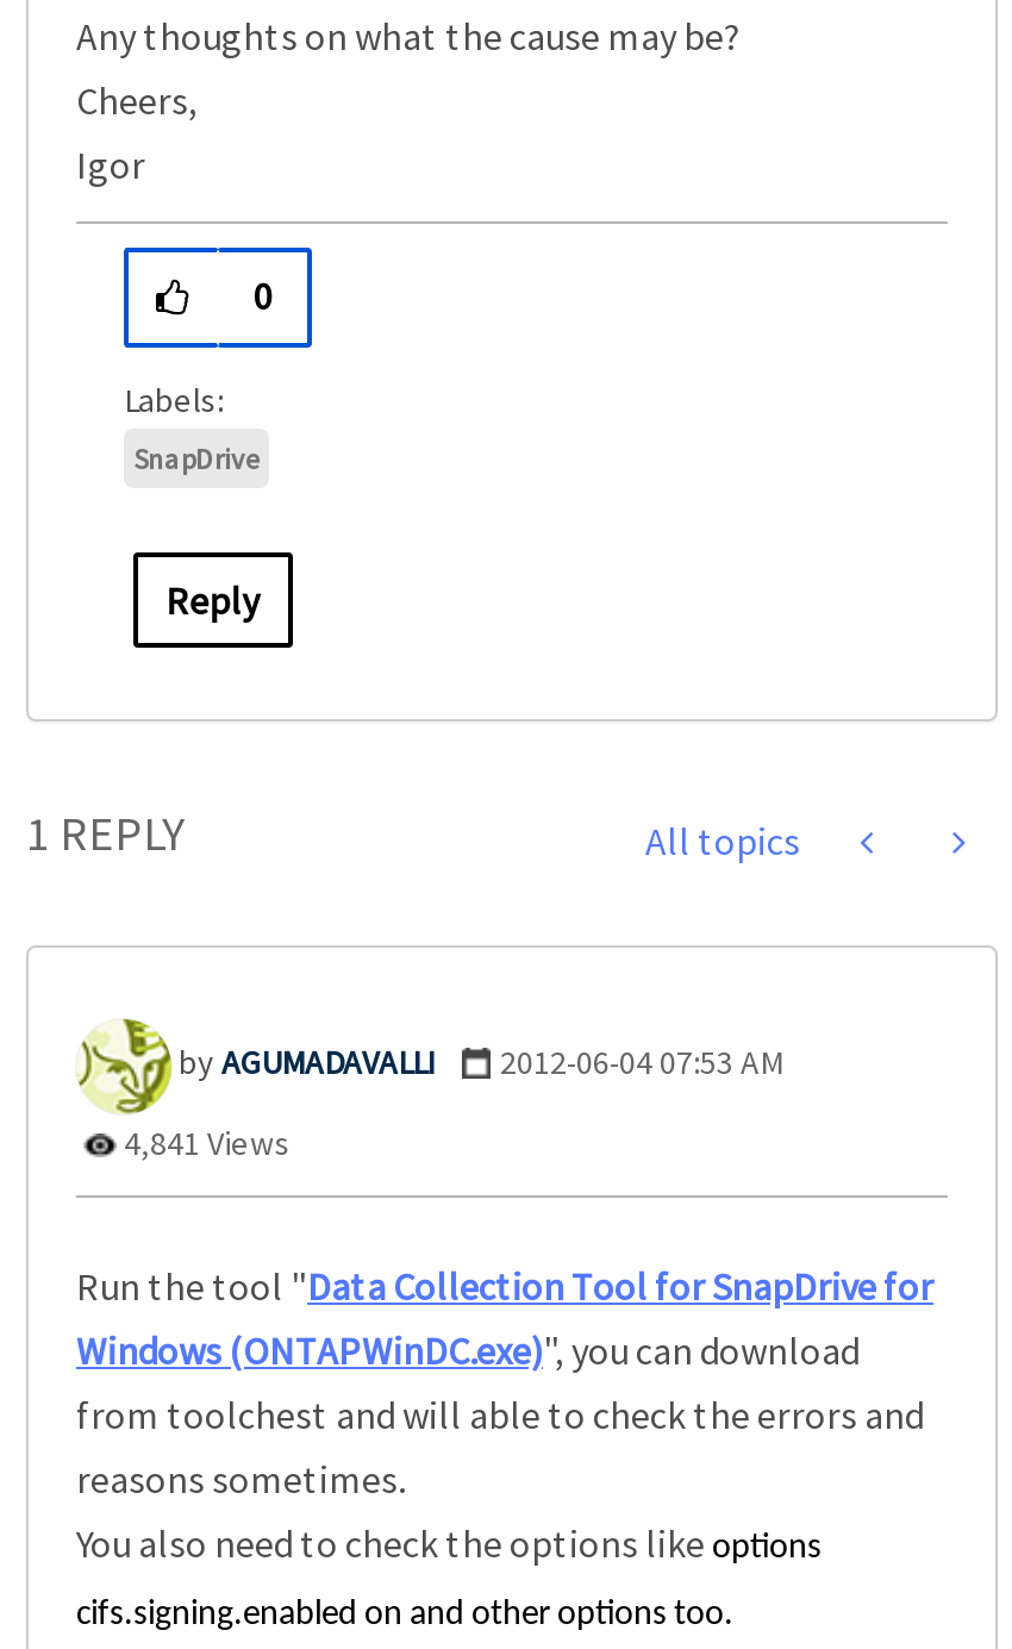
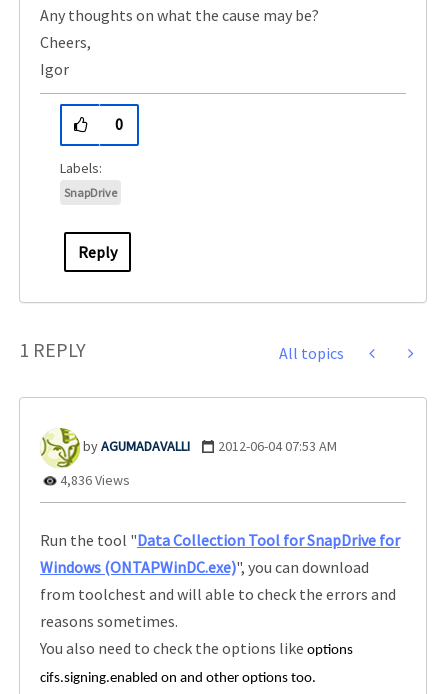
[117,1122,291,1164] 4,841 Views -> [57,471,130,489] 4,836 Views

